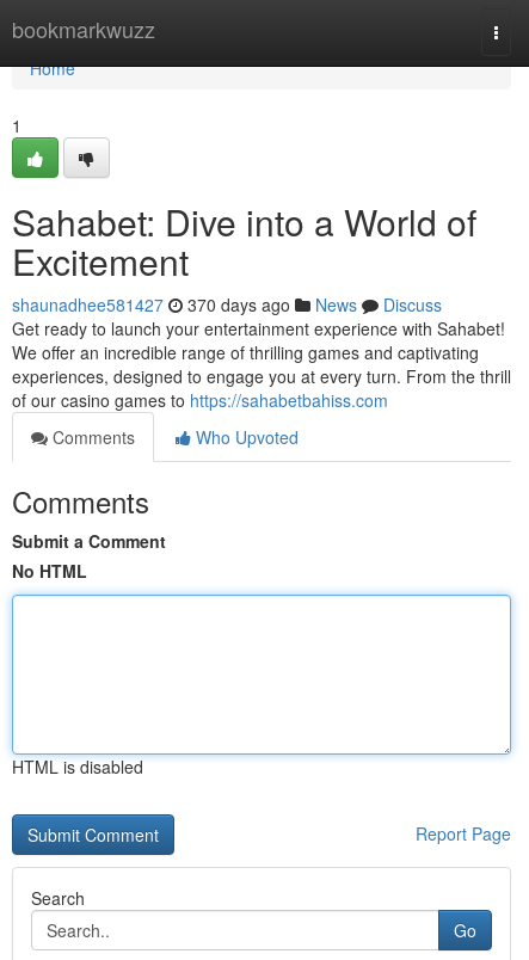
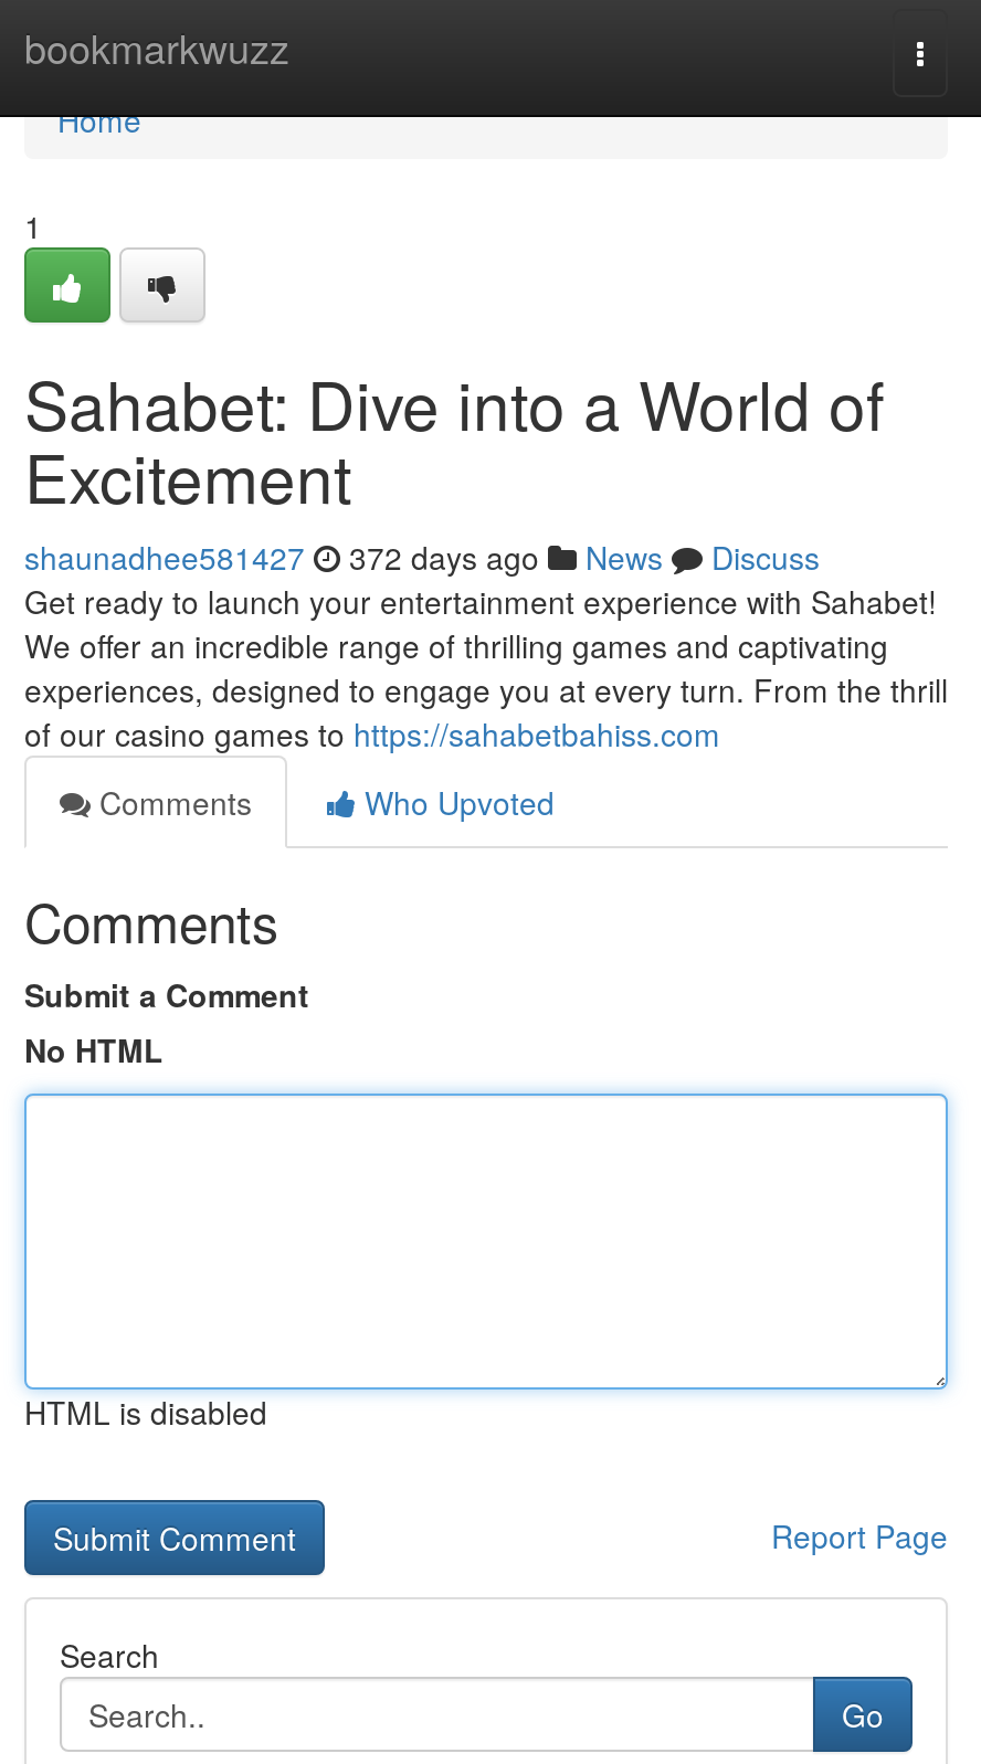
[12,293,442,316] shaunadhee581427 370 days ago News Discuss -> [24,535,820,579] shaunadhee581427 372 days ago News Discuss

